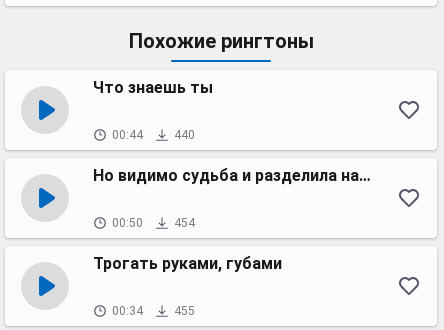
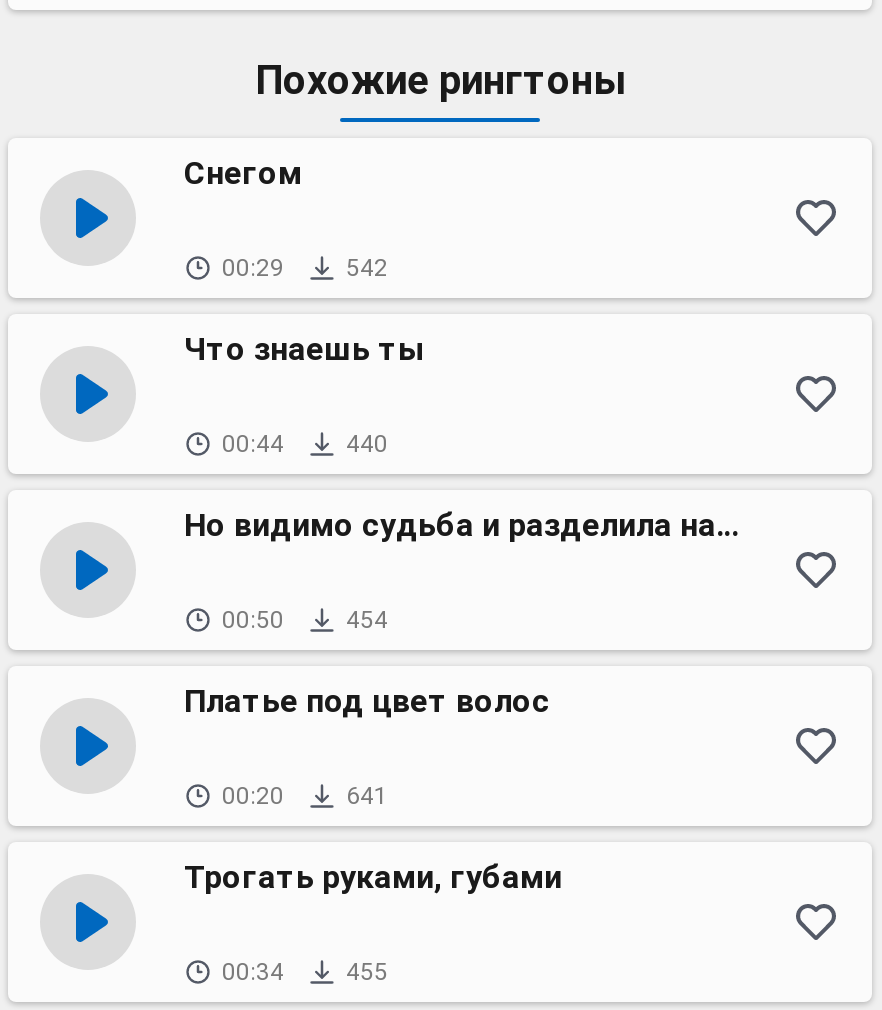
none -> [184,154,388,282] Снегом | 00:29 | 542
none -> [184,682,550,810] Платье под цвет волос | 00:20 | 641

